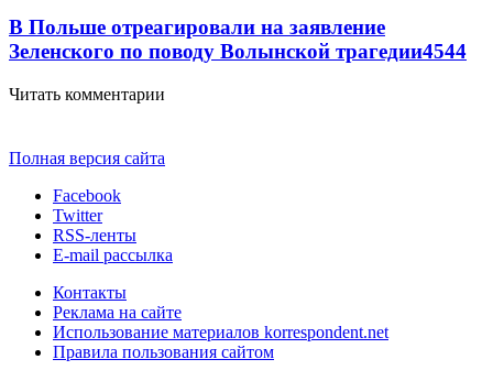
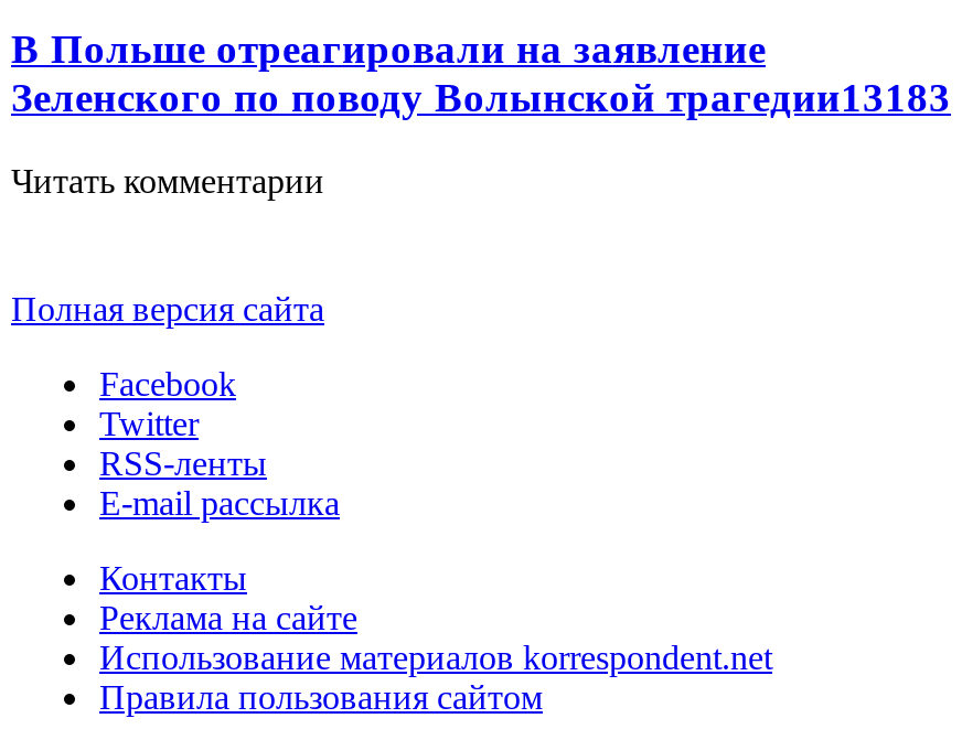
[9,39,467,63] Зеленского по поводу Волынской трагедии4544 -> [11,73,951,120] Зеленского по поводу Волынской трагедии13183

